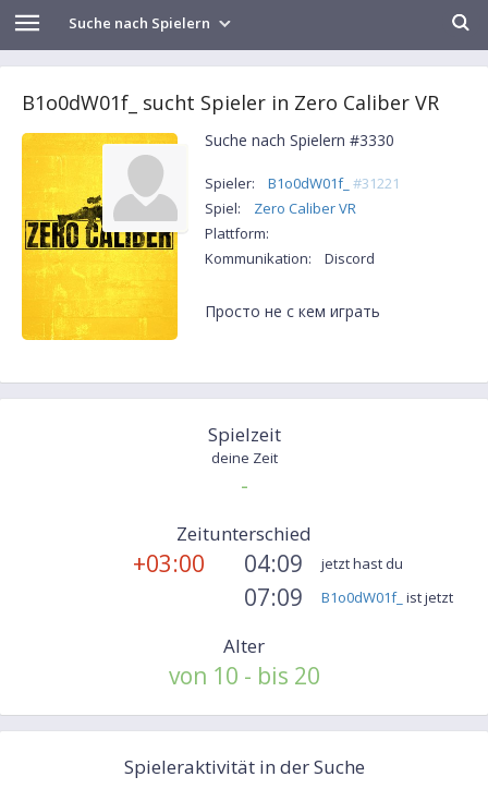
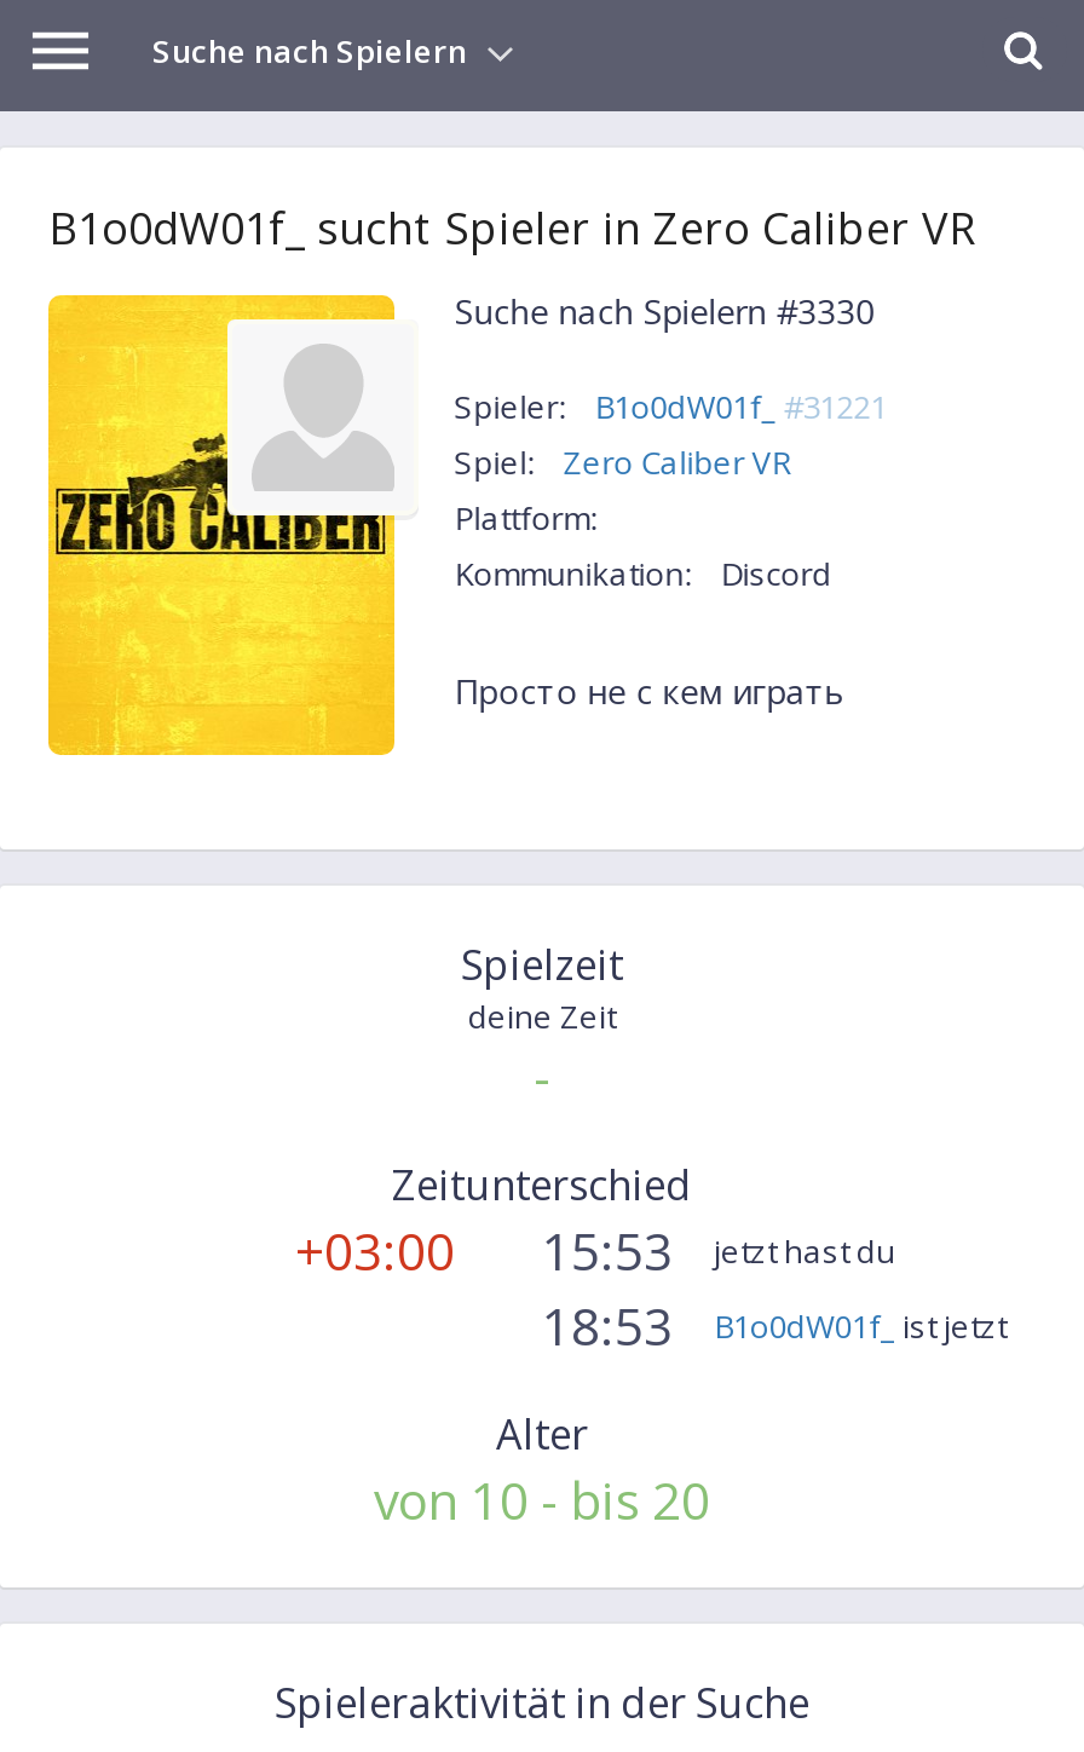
[133,548,403,579] +03:00 04:09 jetzt hast du -> [295,1217,895,1285] +03:00 15:53 jetzt hast du
[244,582,453,612] 07:09 B1o0dW01f_ ist jetzt -> [542,1292,1007,1360] 18:53 B1o0dW01f_ ist jetzt

